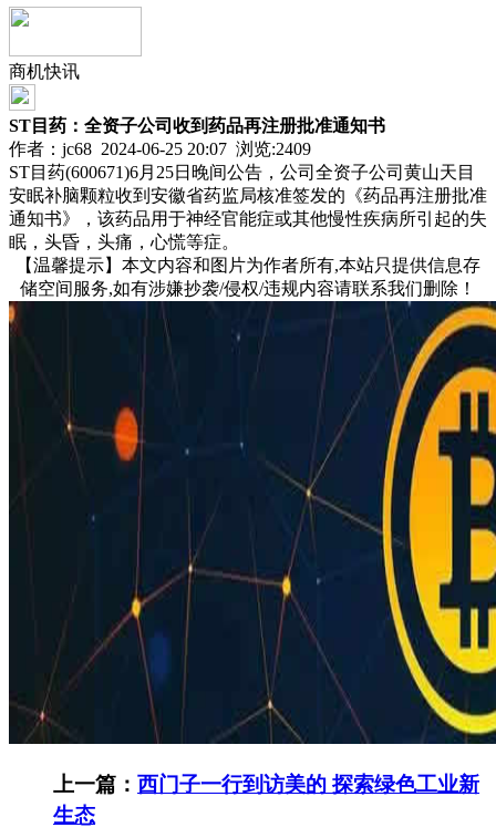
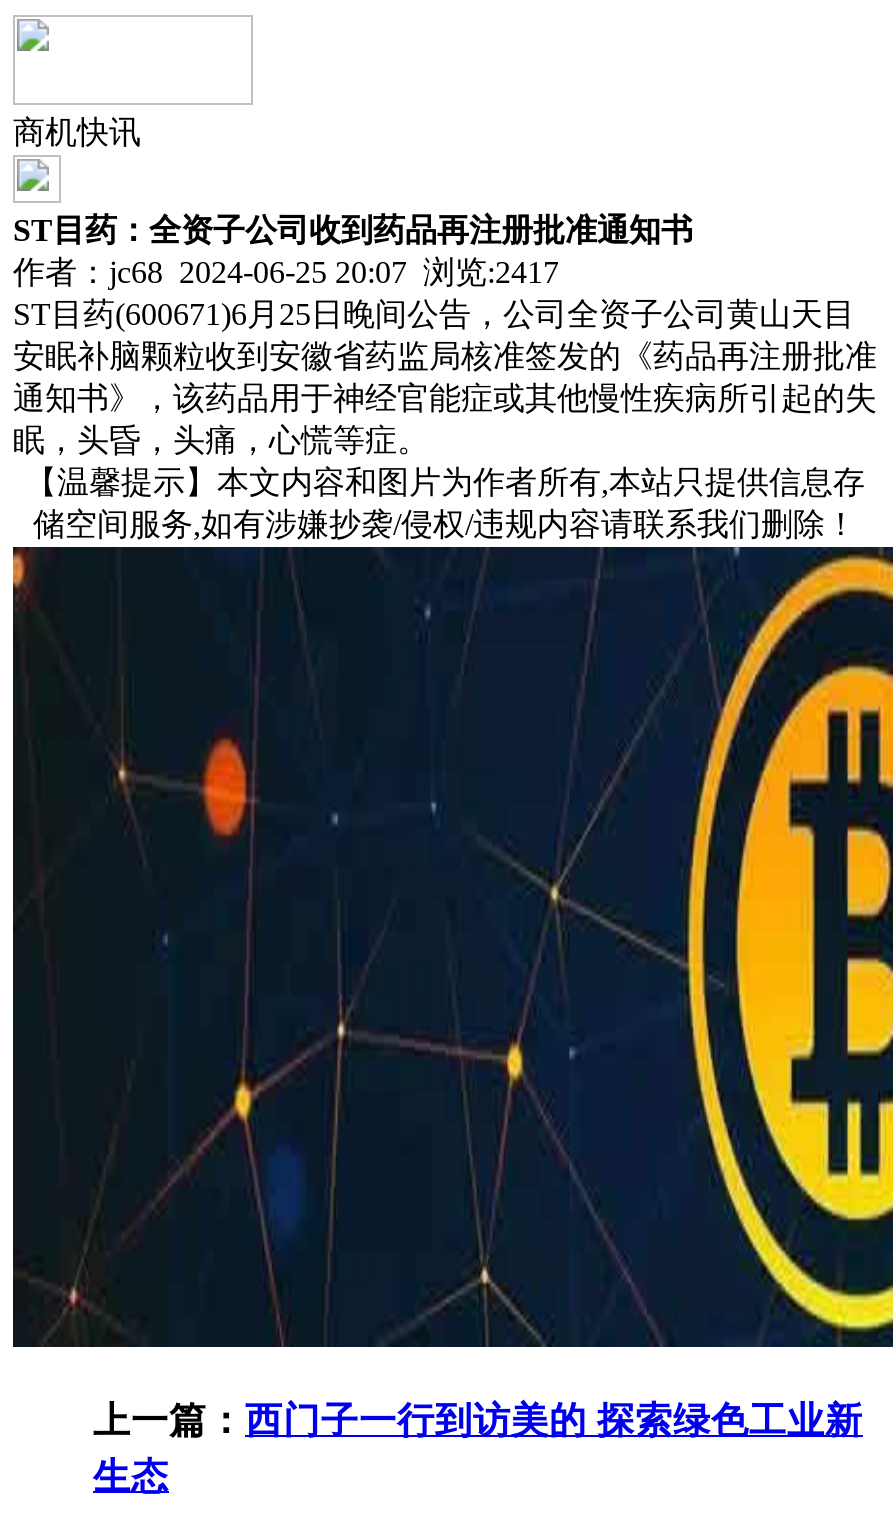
[9,139,311,158] 作者：jc68 2024-06-25 20:07 浏览:2409 -> [13,255,559,289] 作者：jc68 2024-06-25 20:07 浏览:2417

